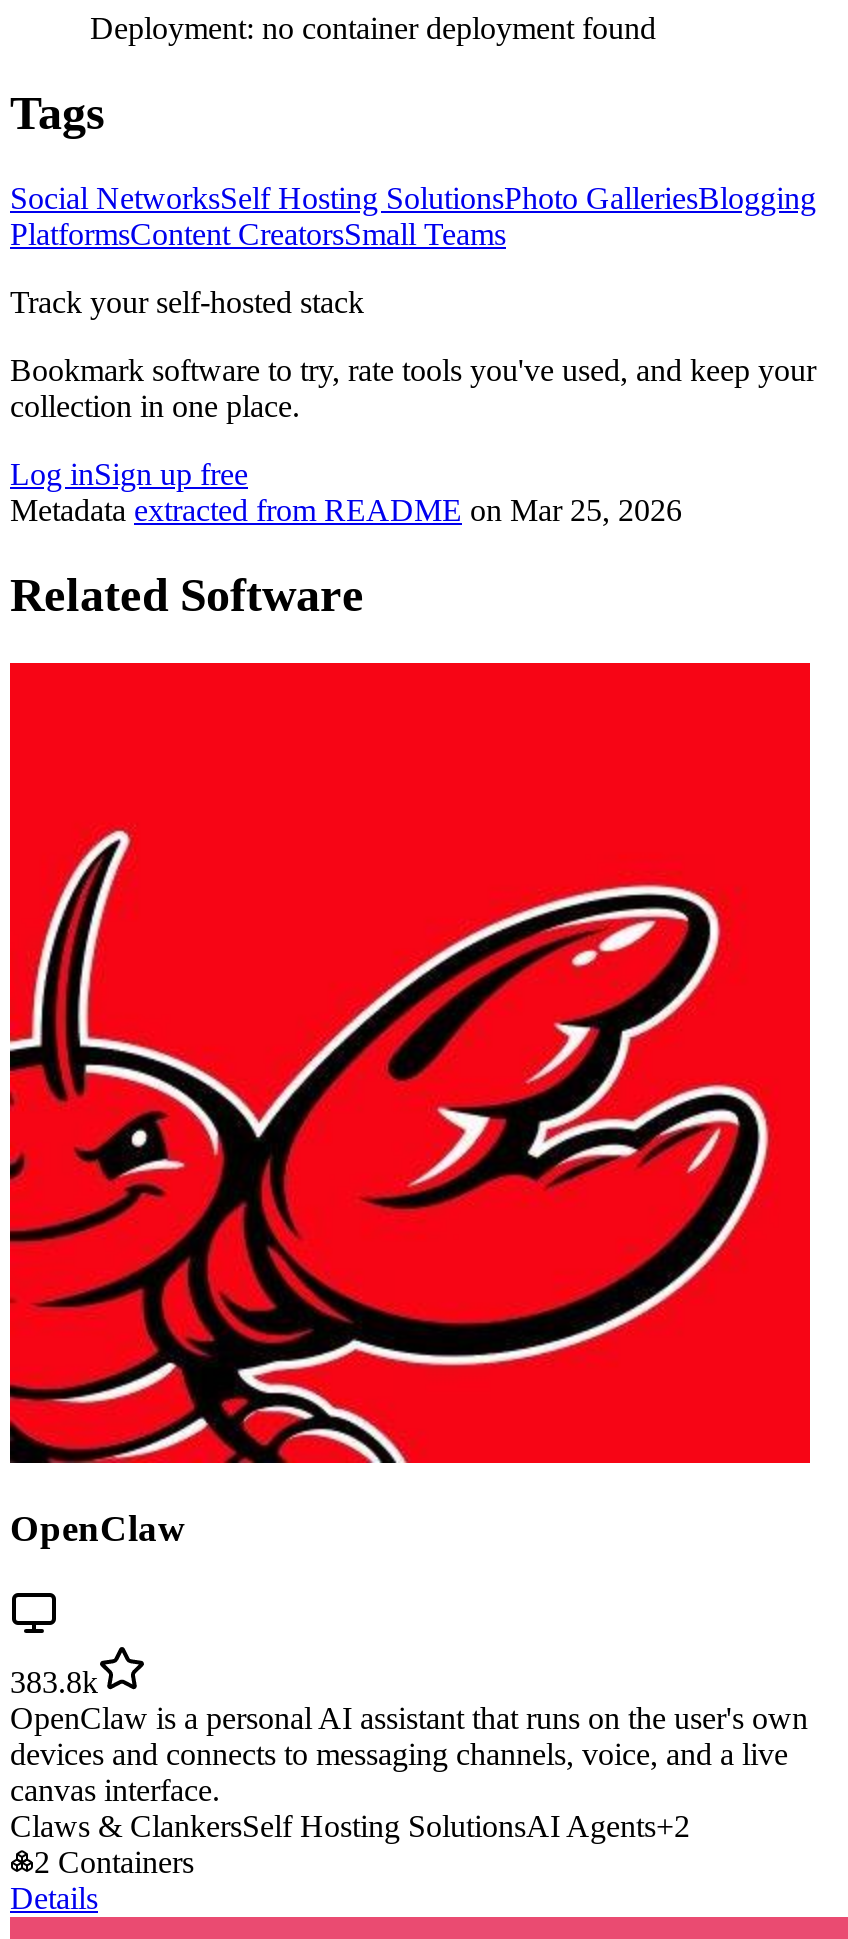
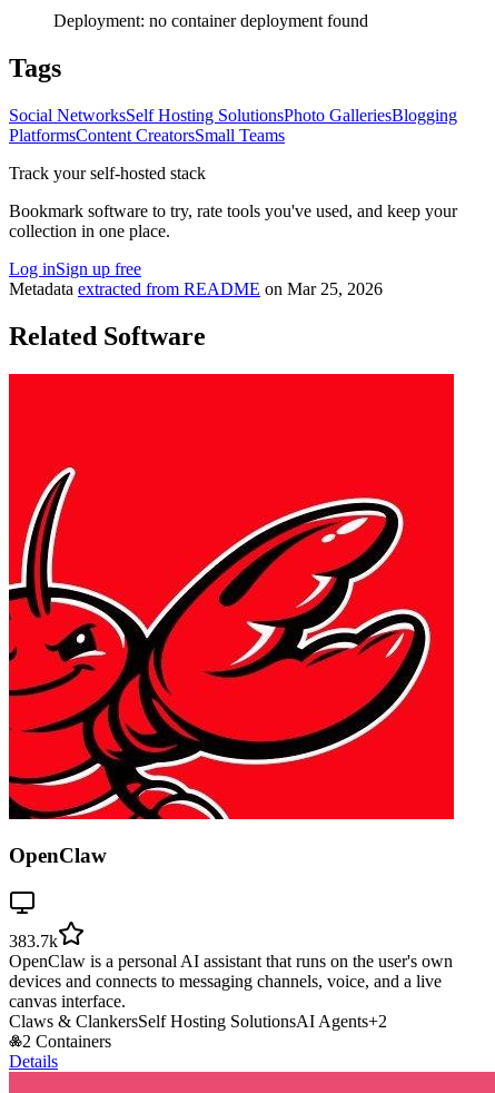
[10,1665,98,1699] 383.8k -> [9,932,58,951] 383.7k

